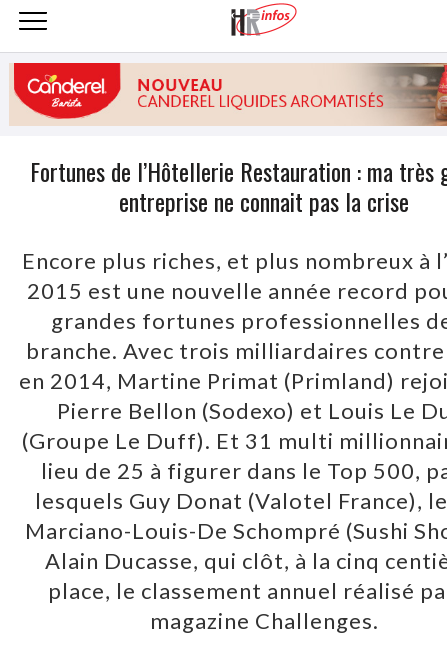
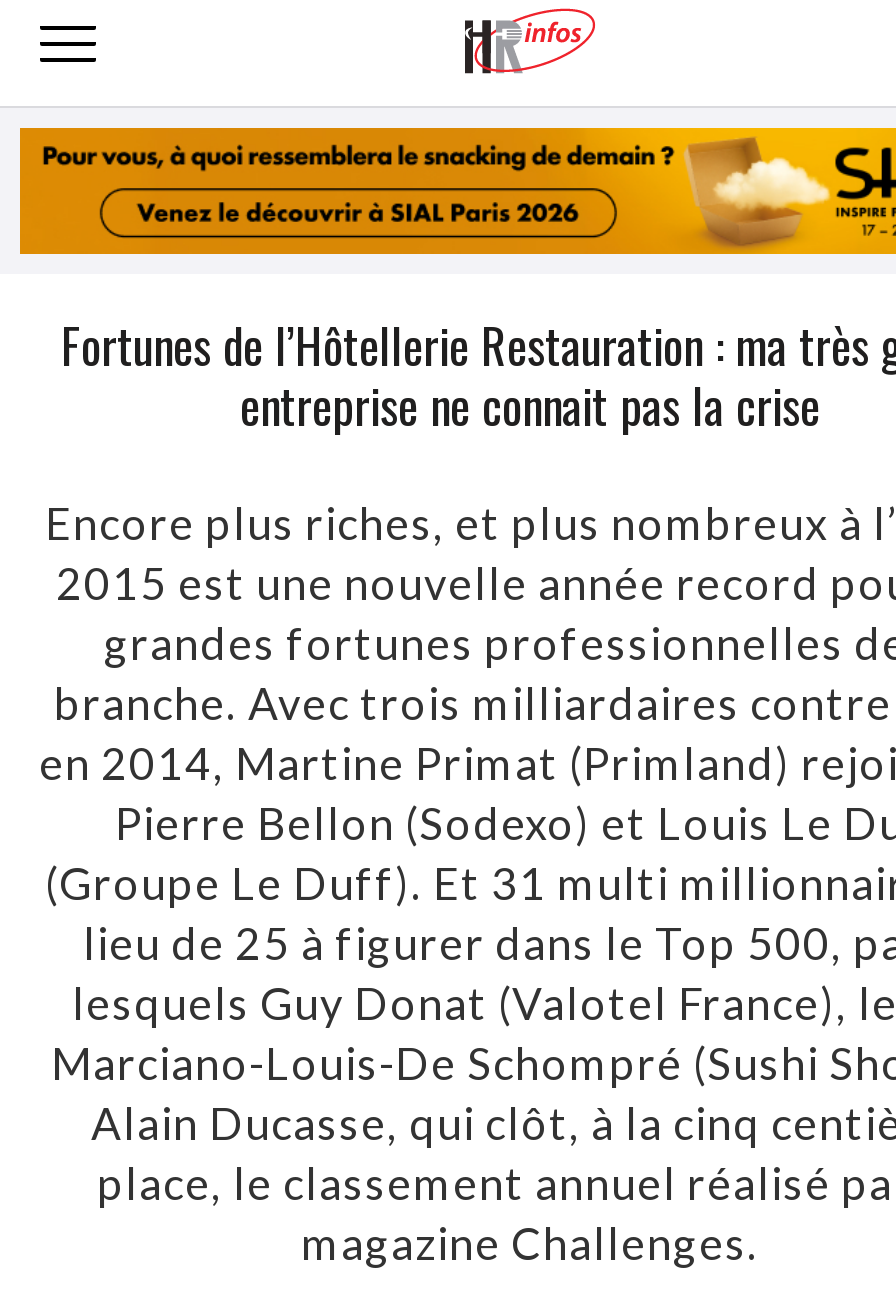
[9,62,444,127] [image] -> [18,126,890,256] [image]

